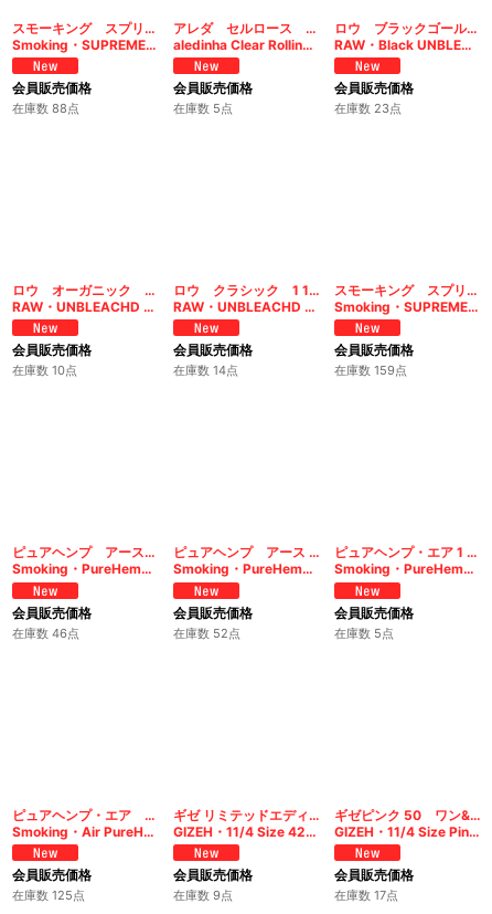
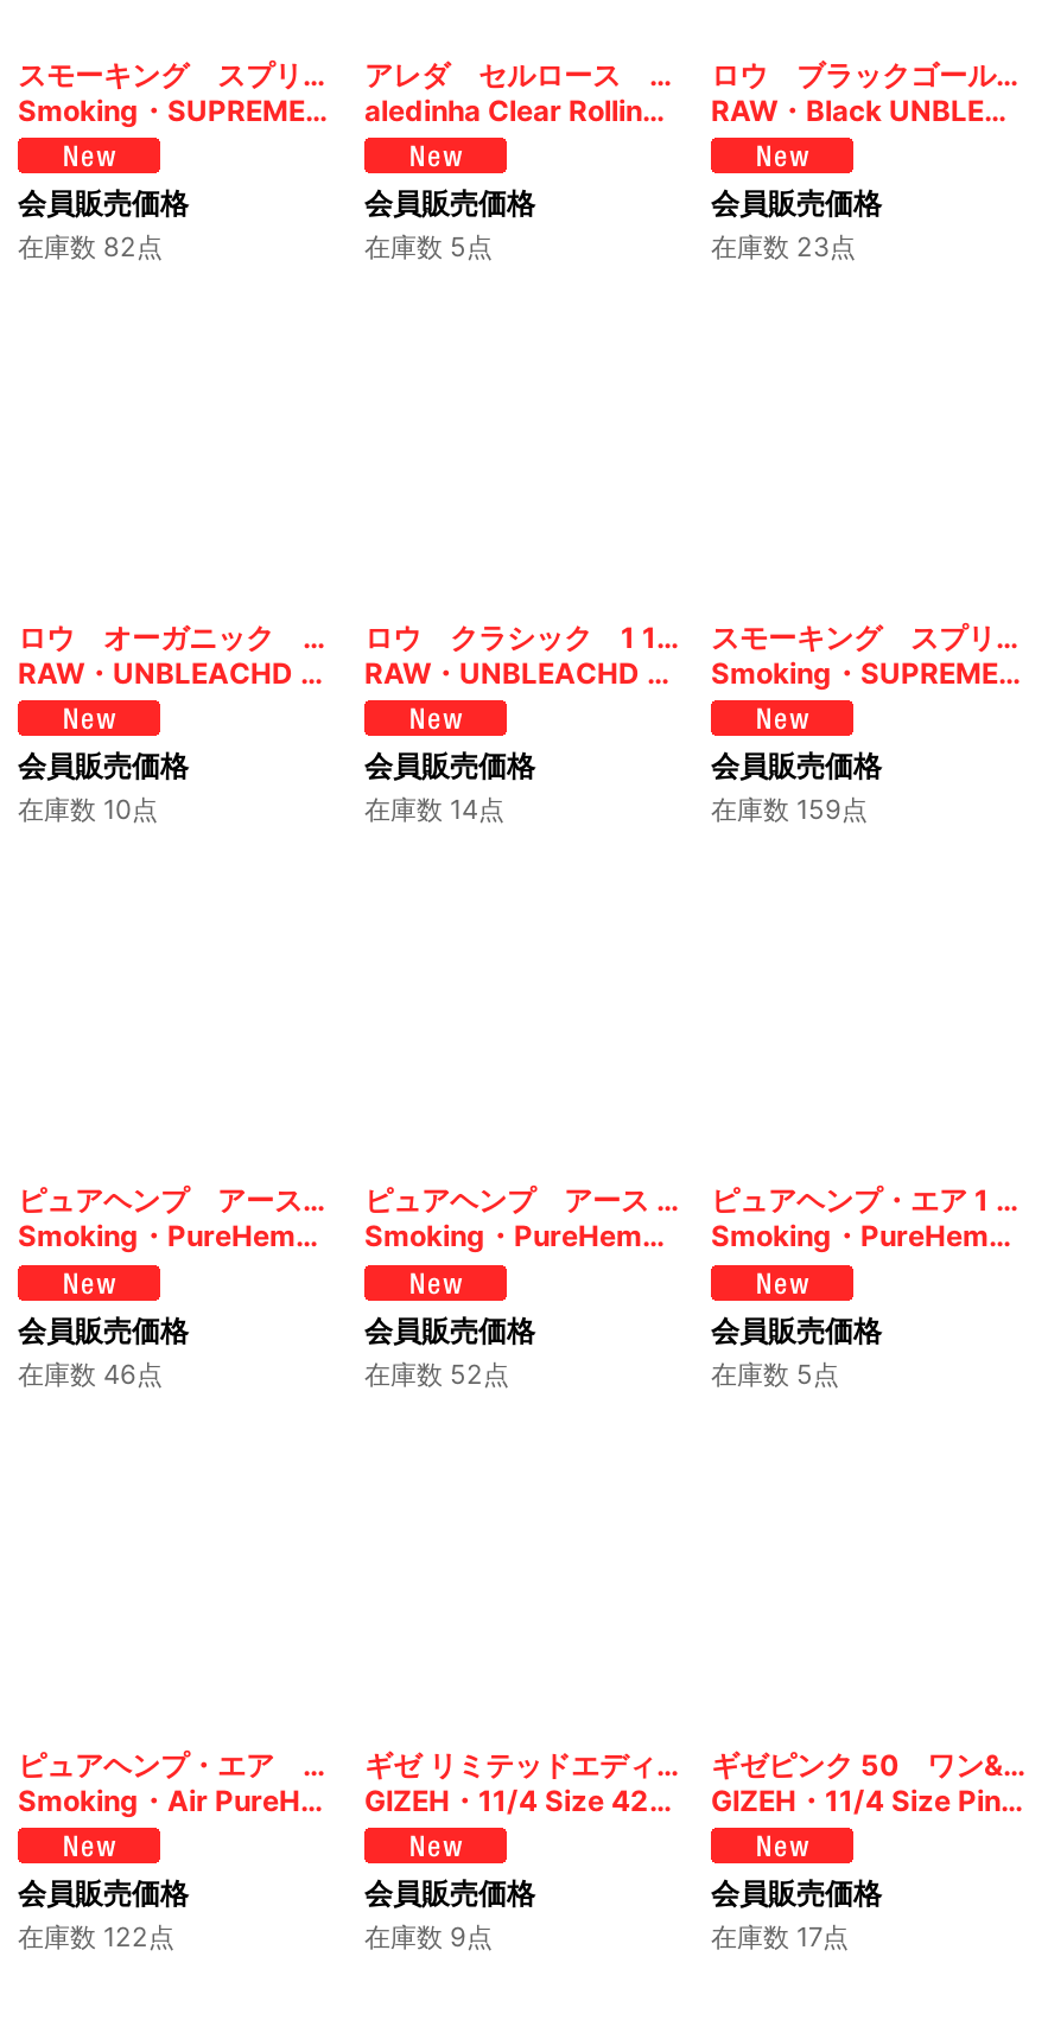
[12,101,79,116] 在庫数 88点 -> [18,231,163,264] 在庫数 82点
[12,887,85,903] 在庫数 125点 -> [18,1920,174,1953] 在庫数 122点

